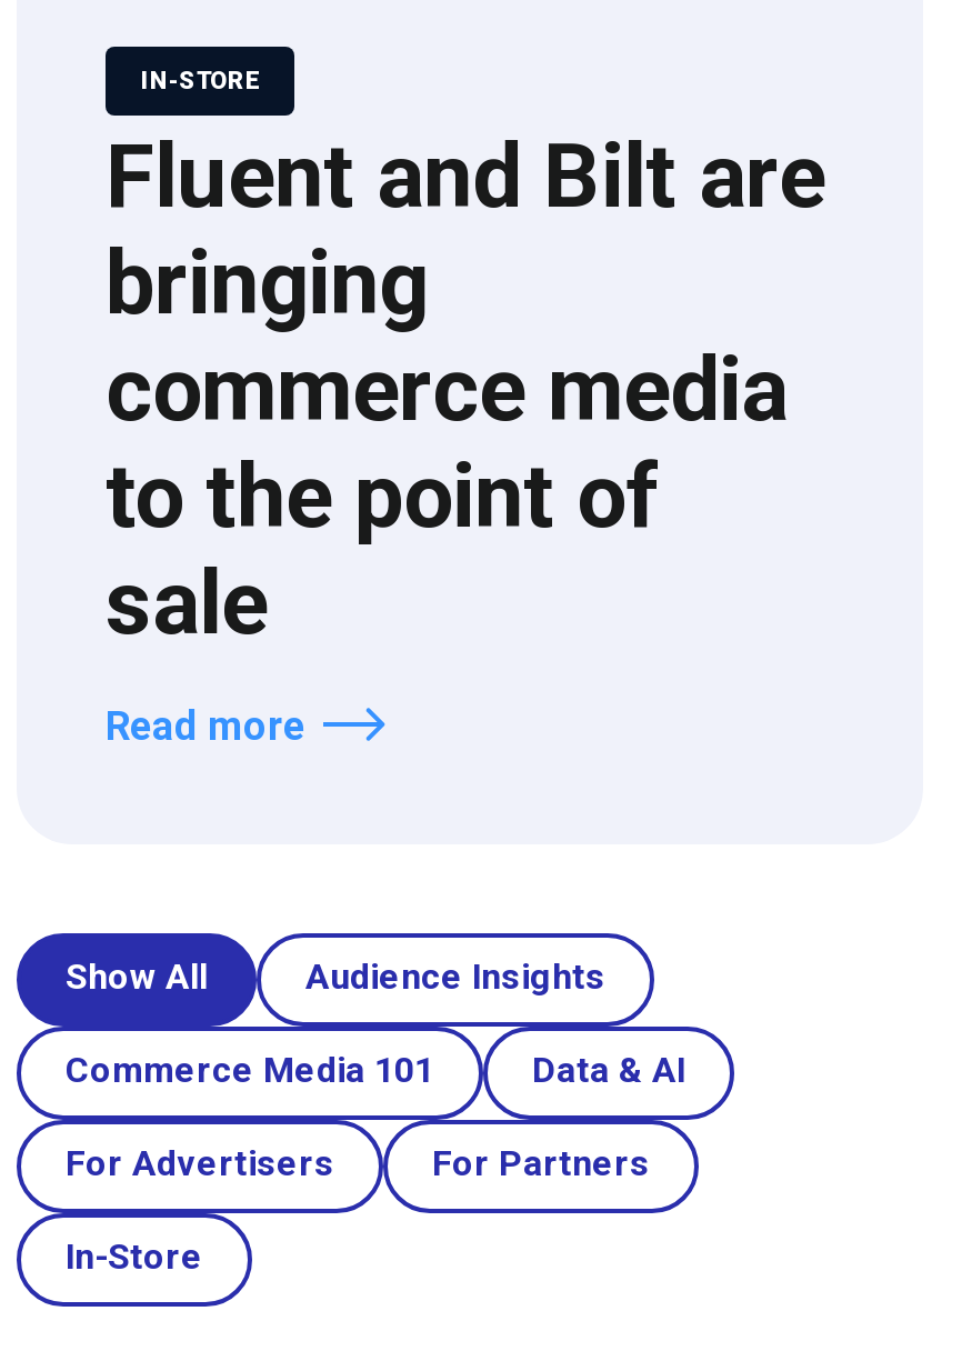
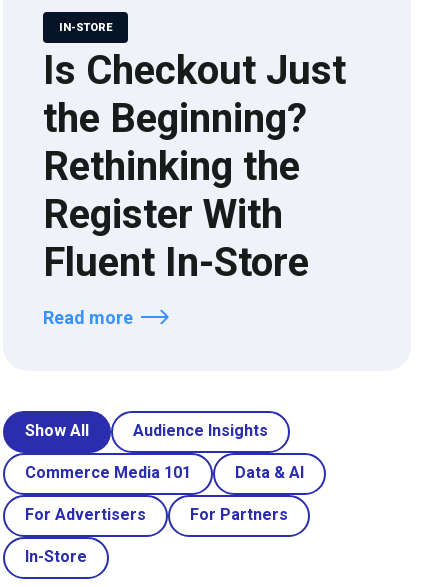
[106,124,825,655] Fluent and Bilt are | bringing | commerce media | to the point of | sale -> [43,47,346,286] Is Checkout Just | the Beginning? | Rethinking the | Register With | Fluent In-Store

